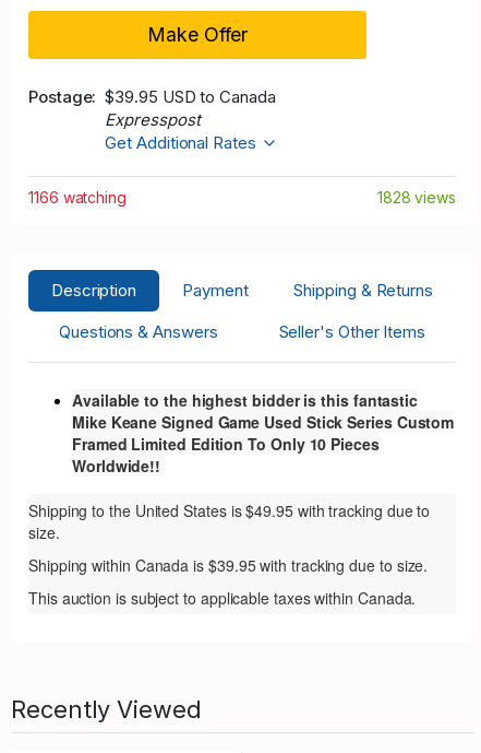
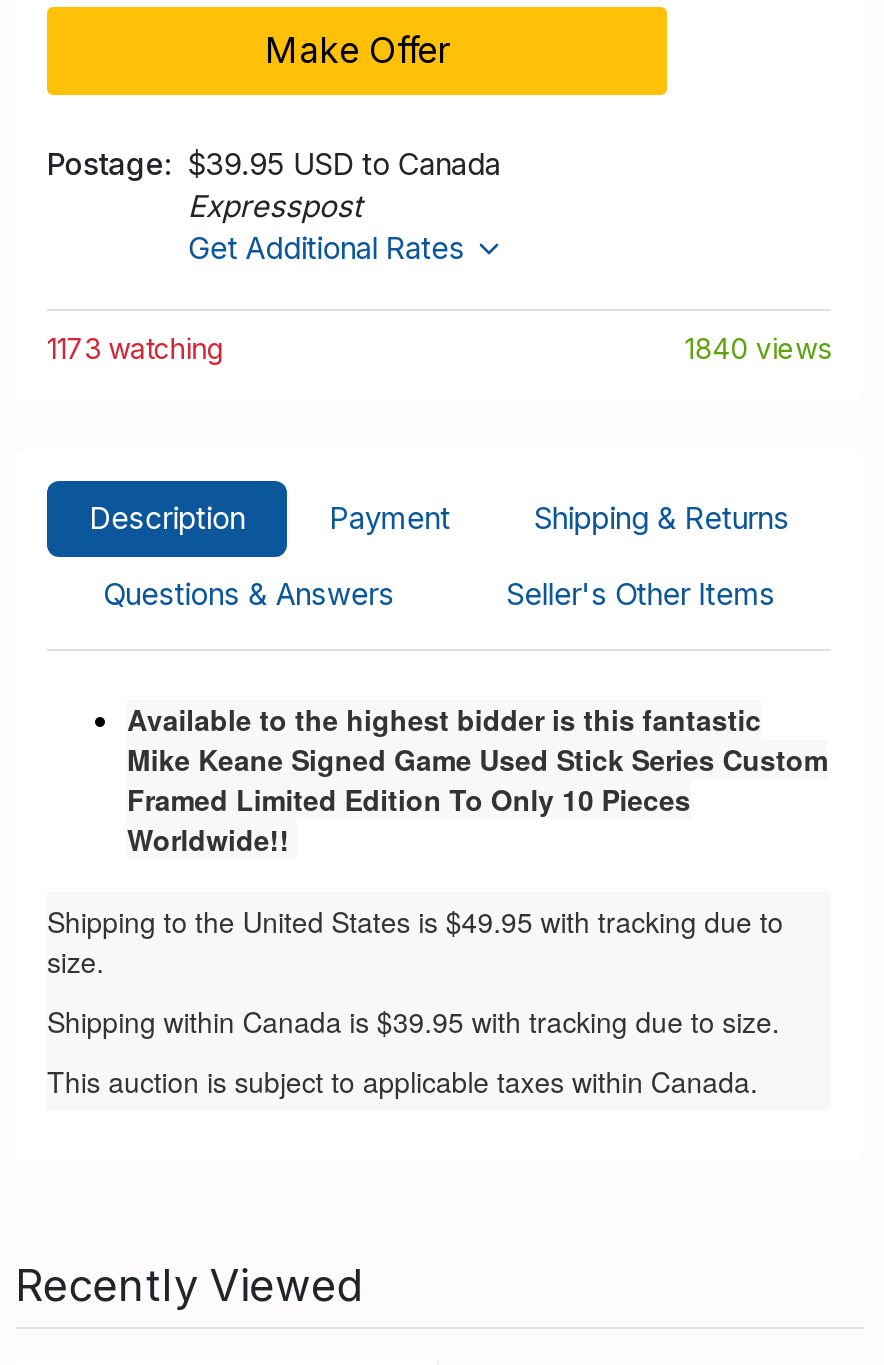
[28,188,127,206] 1166 watching -> [47,330,225,364] 1173 watching
[377,188,456,206] 1828 views -> [685,330,831,364] 1840 views

